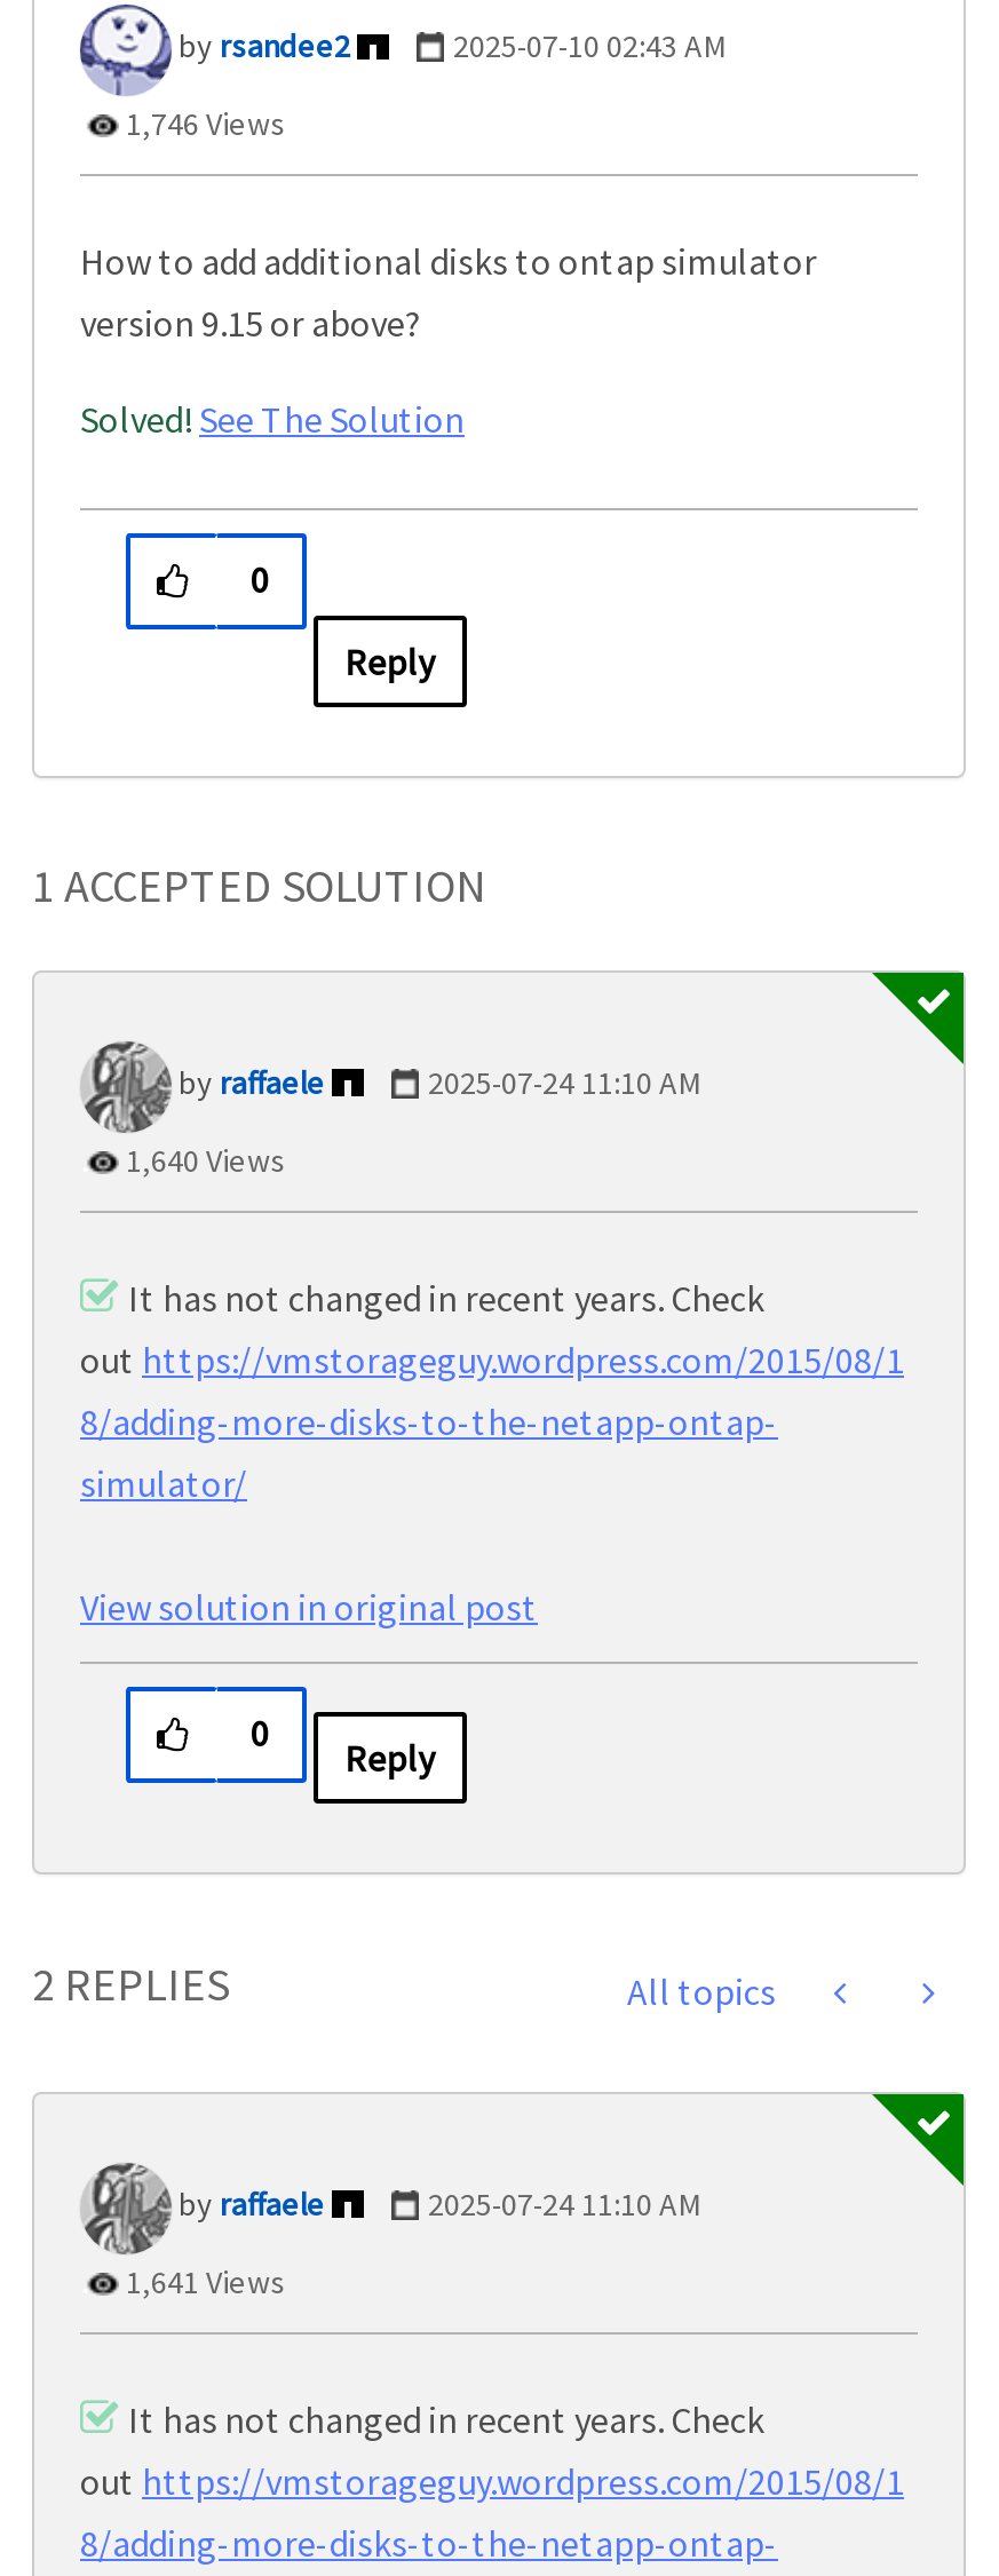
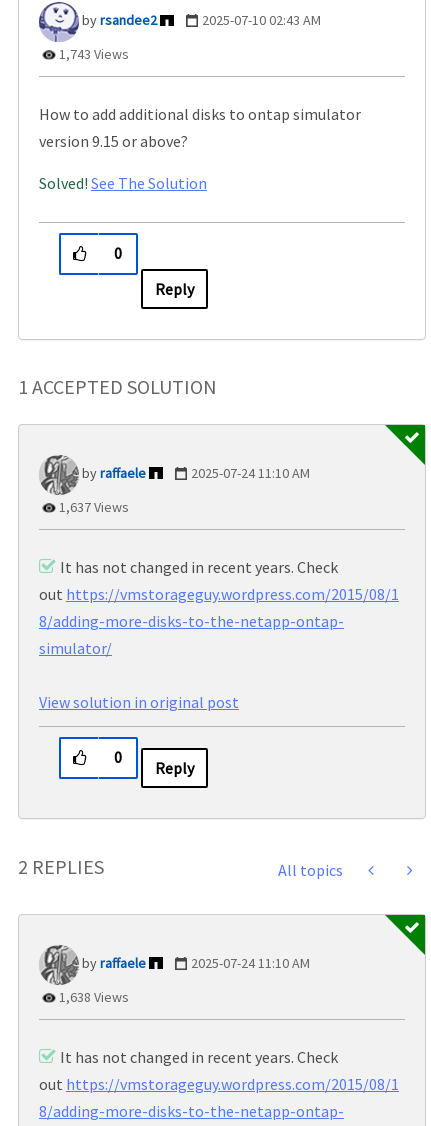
[119,103,286,144] 1,746 Views -> [56,45,129,63] 1,743 Views
[119,1139,286,1180] 1,640 Views -> [56,498,129,516] 1,637 Views
[119,2260,286,2302] 1,641 Views -> [56,988,129,1006] 1,638 Views

